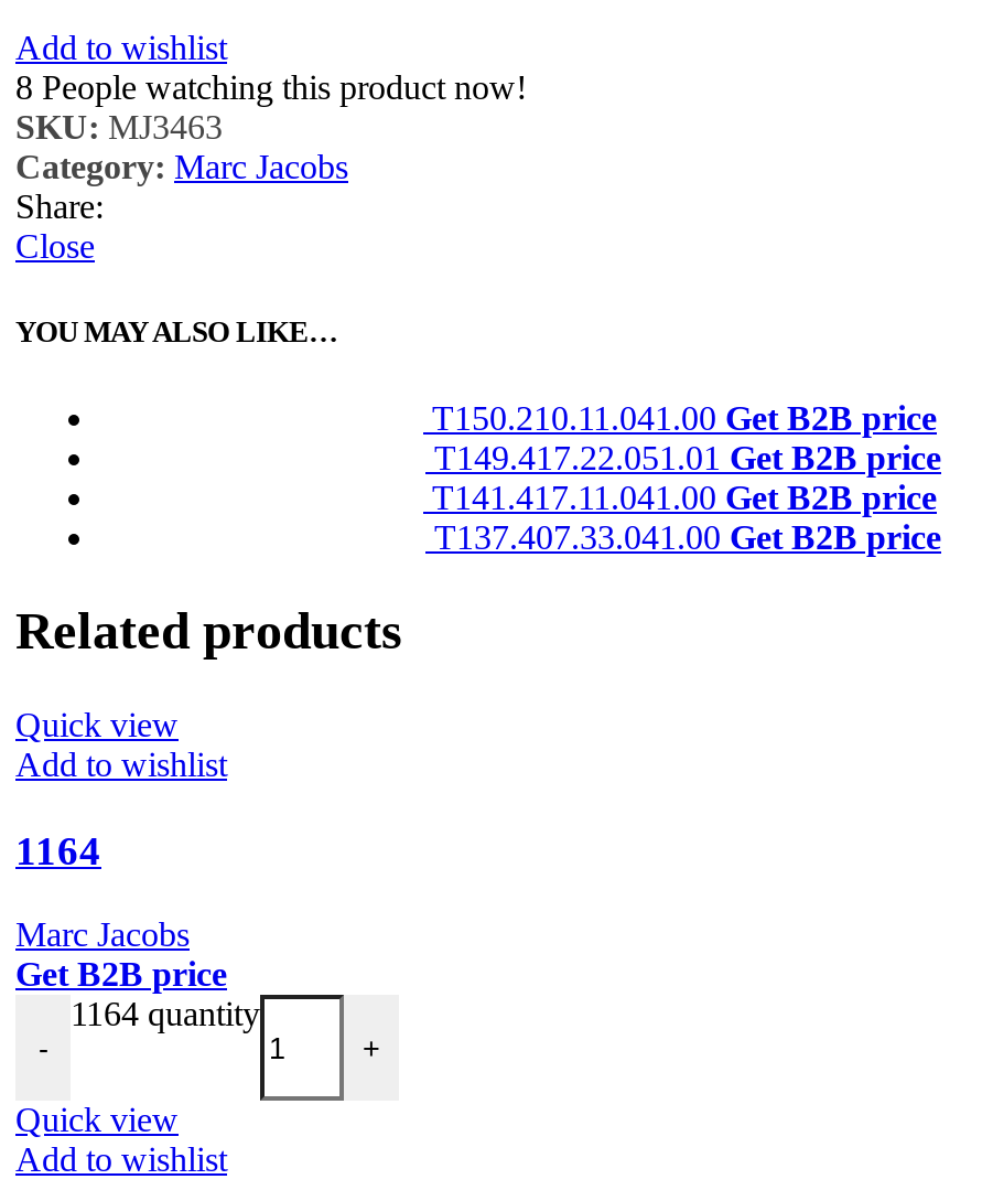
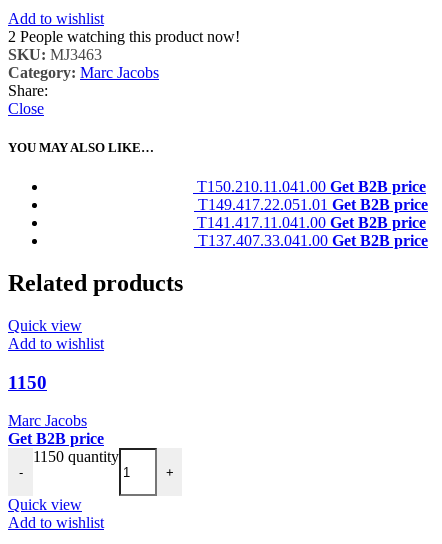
[15,68,527,105] 8 People watching this product now! -> [8,28,240,45] 2 People watching this product now!
[15,826,101,873] 1164 -> [8,372,47,393] 1150
[71,995,260,1033] 1164 quantity -> [33,448,119,465] 1150 quantity

